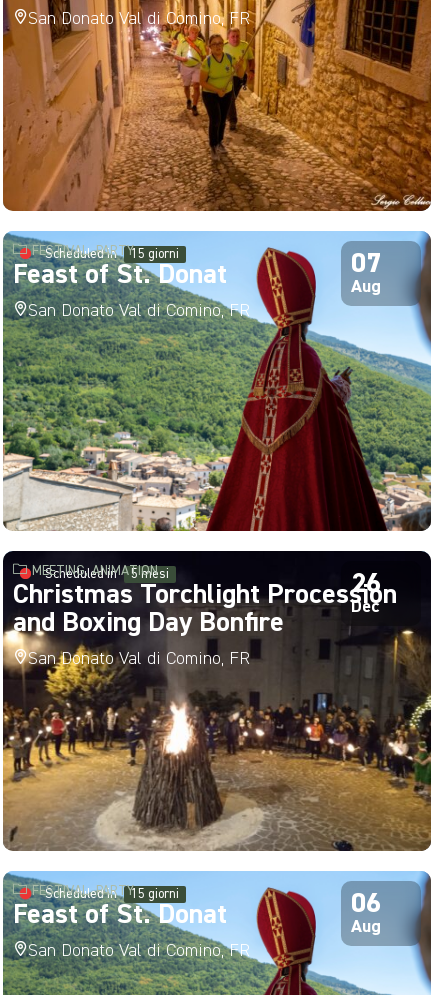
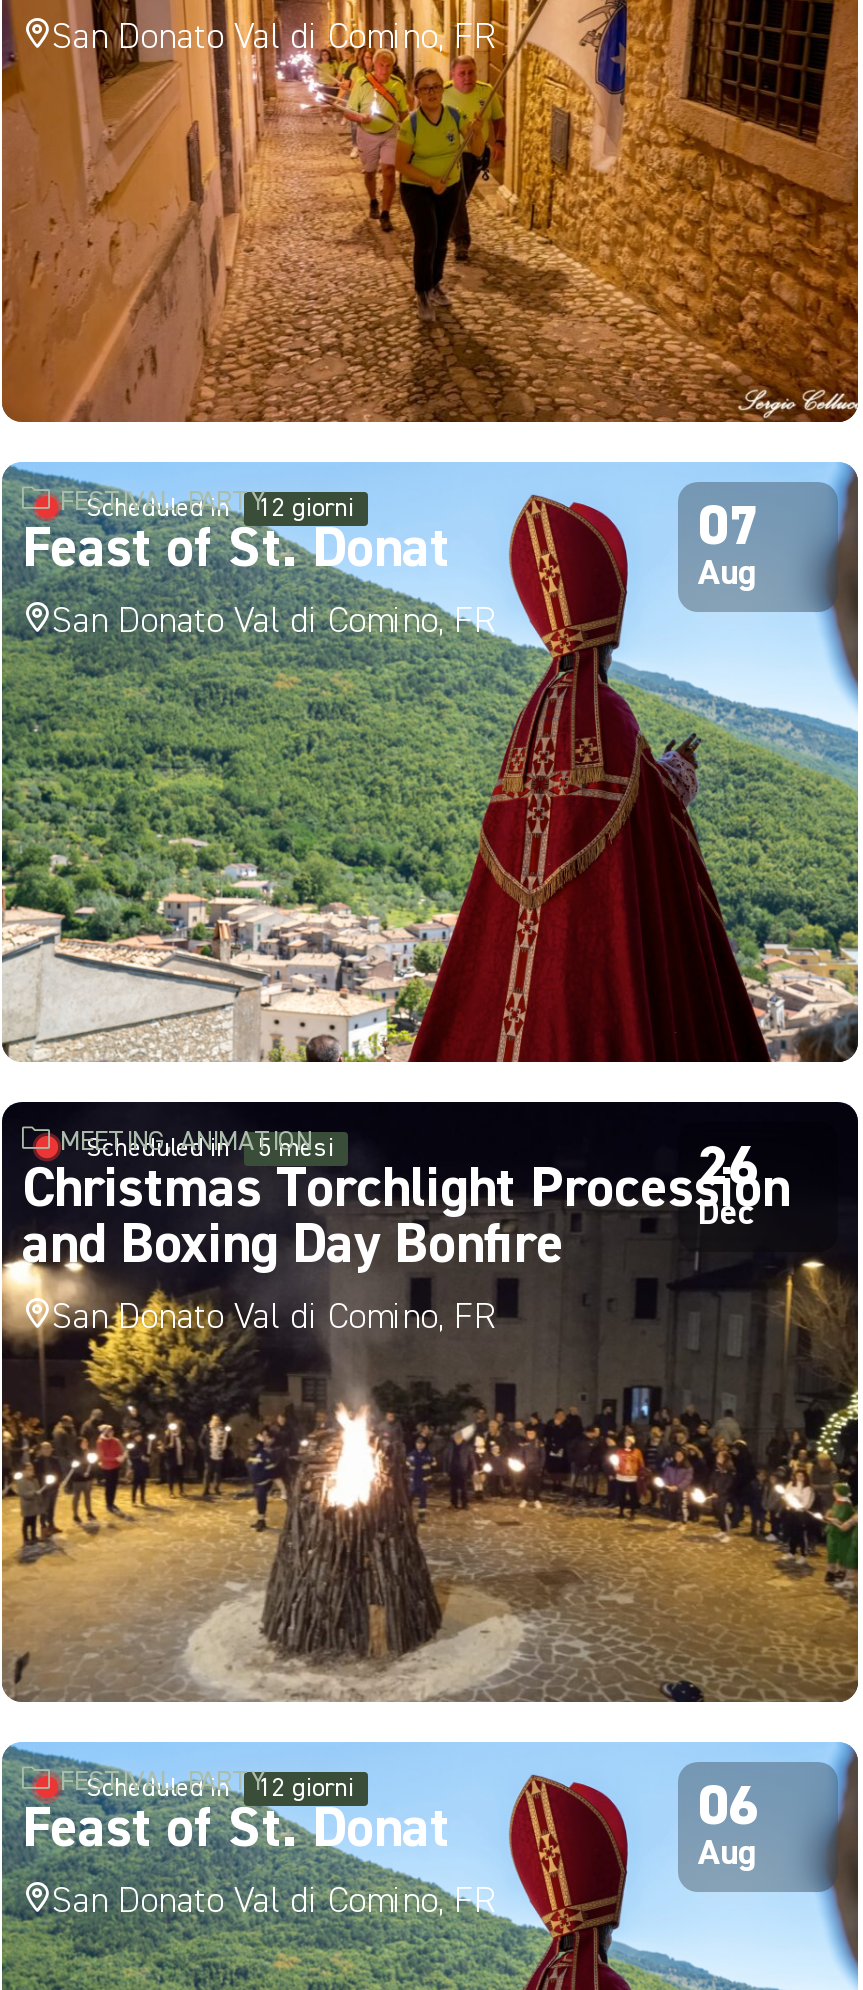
[131,248,179,261] 15 giorni -> [258,496,354,522] 12 giorni
[131,888,179,901] 15 giorni -> [258,1776,354,1802] 12 giorni

